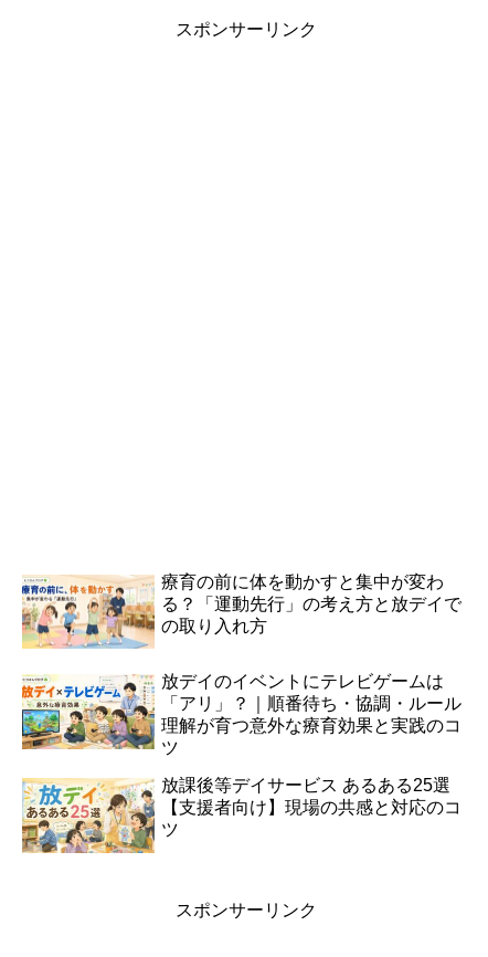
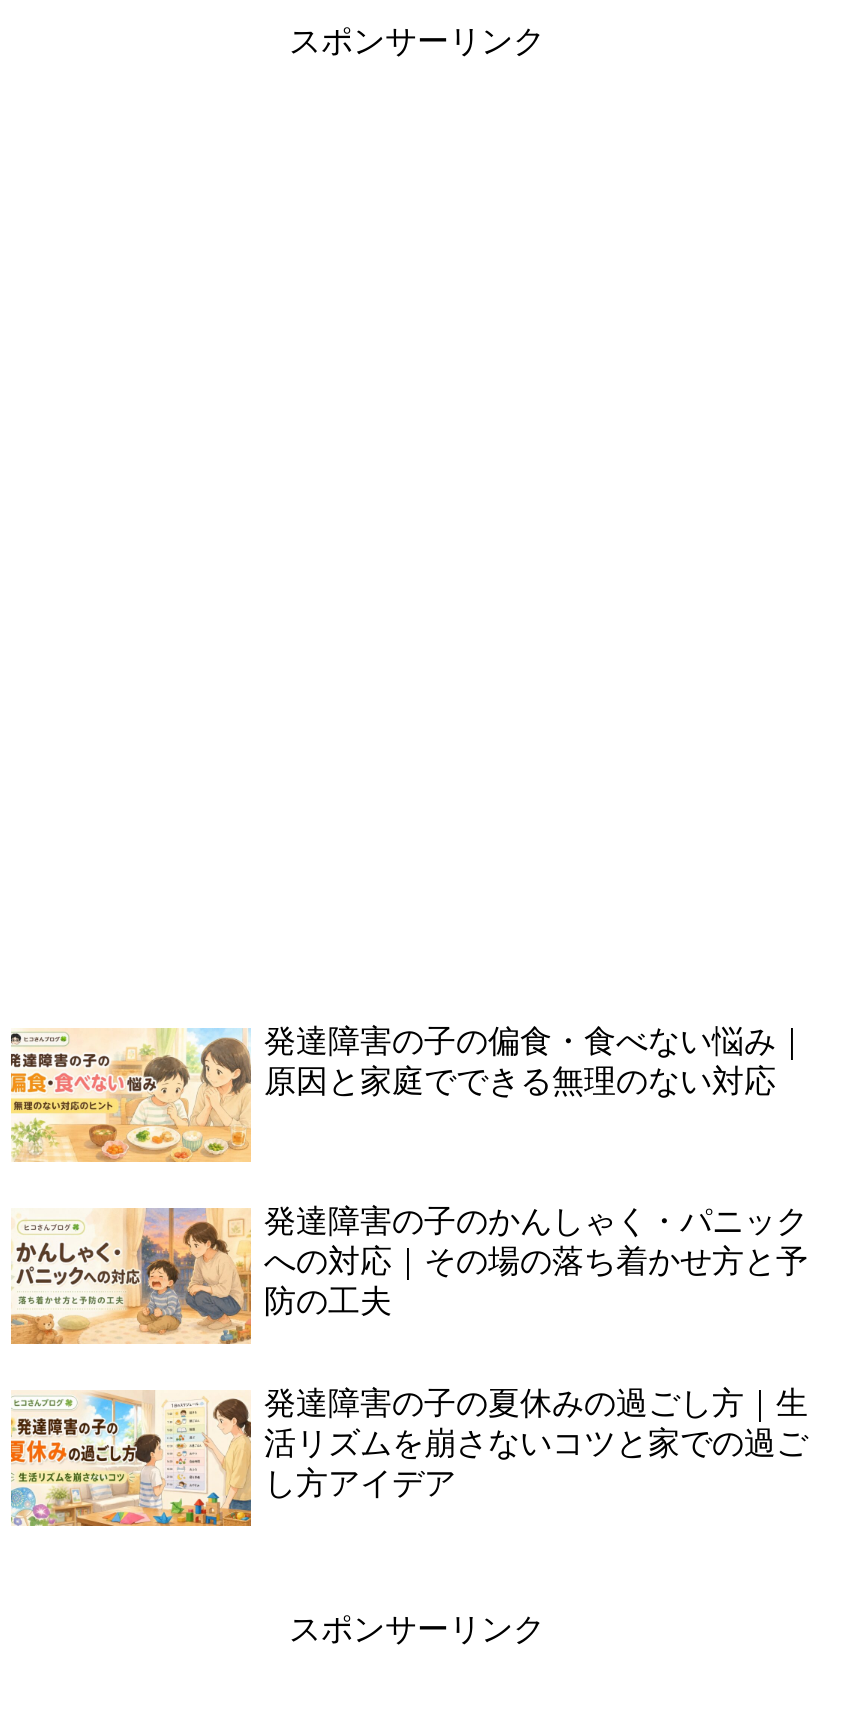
[21,572,462,650] [image] | 療育の前に体を動かすと集中が変わ | る？「運動先行」の考え方と放デイで | の取り入れ方 -> [9,1023,808,1164] [image] | 発達障害の子の偏食・食べない悩み｜ | 原因と家庭でできる無理のない対応
[21,672,462,758] [image] | 放デイのイベントにテレビゲームは | 「アリ」？｜順番待ち・協調・ルール | 理解が育つ意外な療育効果と実践のコ | ツ -> [11,1205,808,1346] [image] | 発達障害の子のかんしゃく・パニック | への対応｜その場の落ち着かせ方と予 | 防の工夫
[21,776,462,854] [image] | 放課後等デイサービス あるある25選 | 【支援者向け】現場の共感と対応のコ | ツ -> [9,1387,808,1528] [image] | 発達障害の子の夏休みの過ごし方｜生 | 活リズムを崩さないコツと家での過ご | し方アイデア

